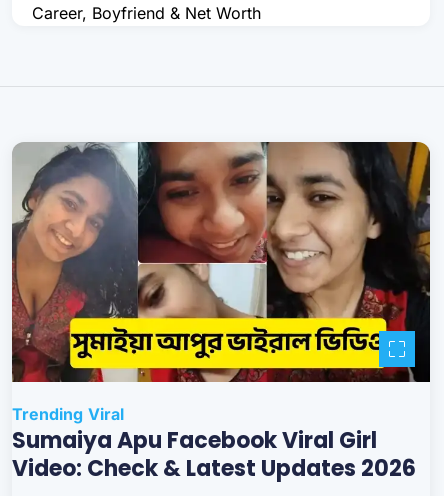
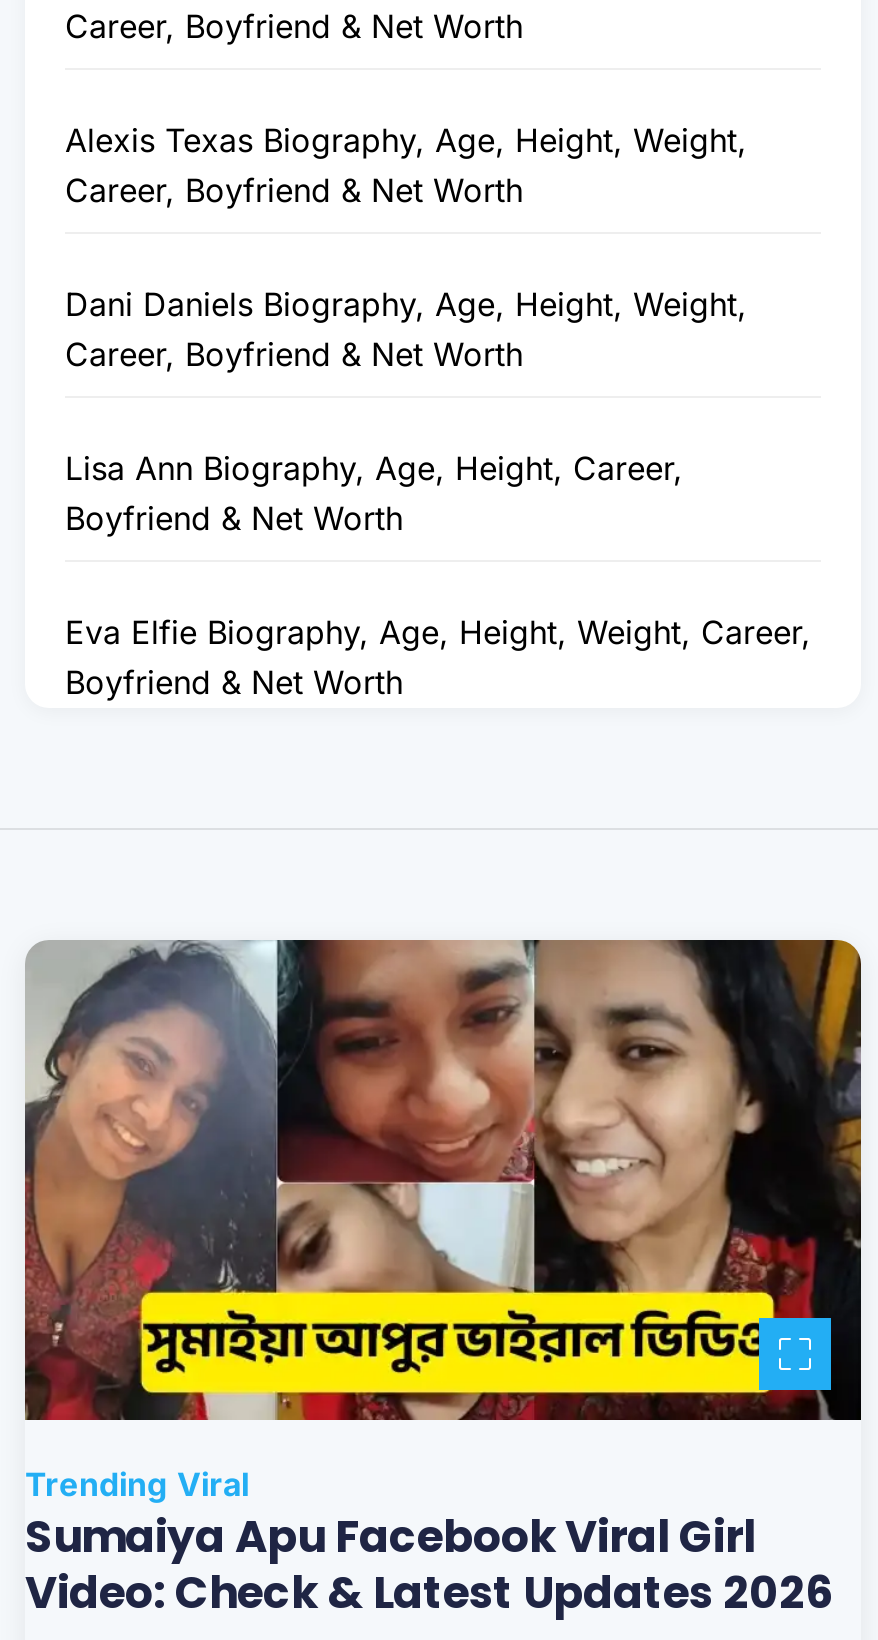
none -> [65,120,811,702] Alexis Texas Biography, Age, Height, Weight, | Career, Boyfriend & Net Worth | Dani Daniels Biography, Age, Height, Weight, | Career, Boyfriend & Net Worth | Lisa Ann Biography, Age, Height, Career, | Boyfriend & Net Worth | Eva Elfie Biography, Age, Height, Weight, Career, | Boyfriend & Net Worth

